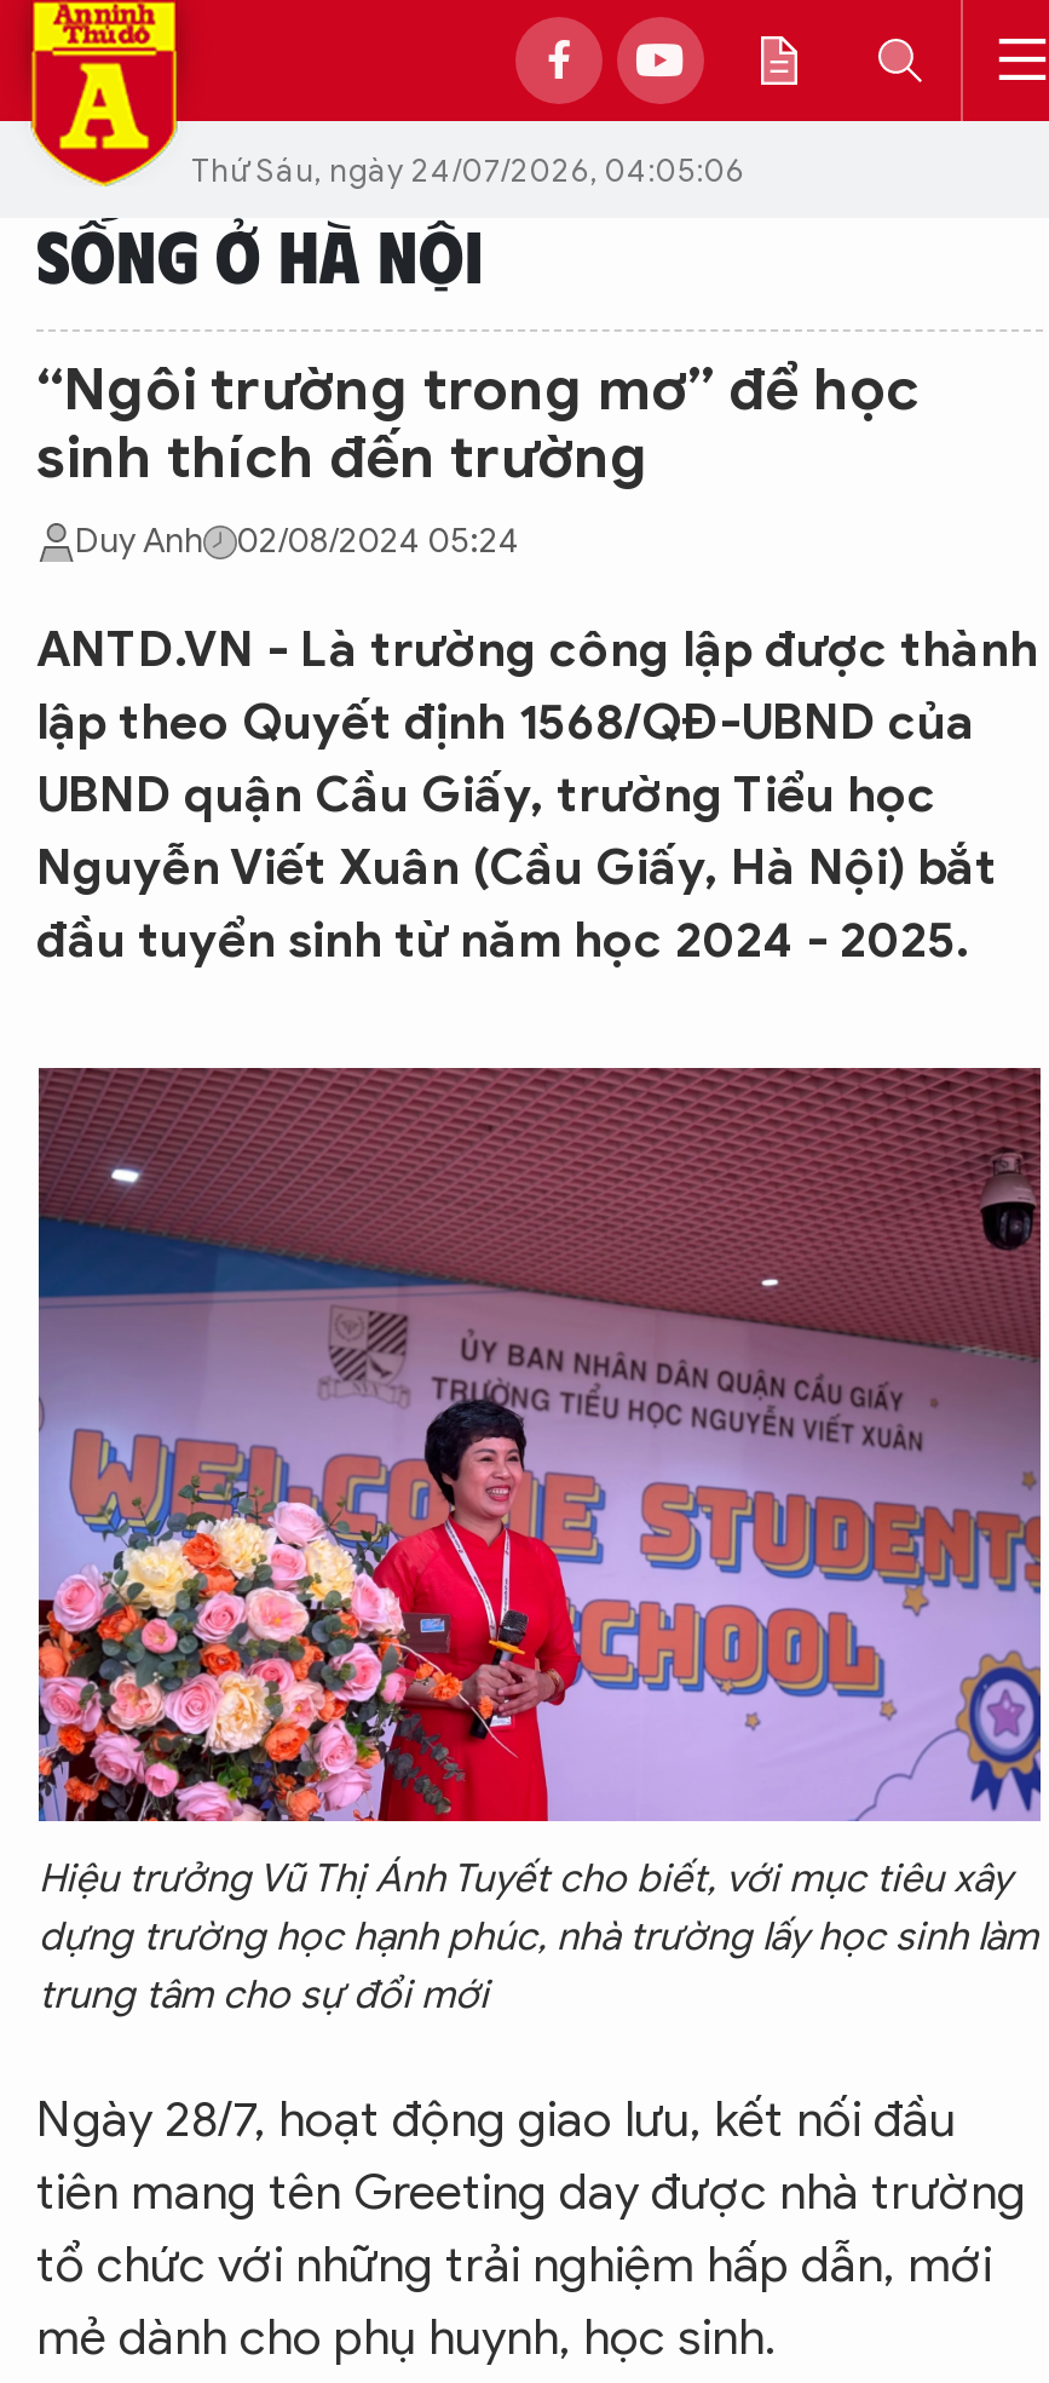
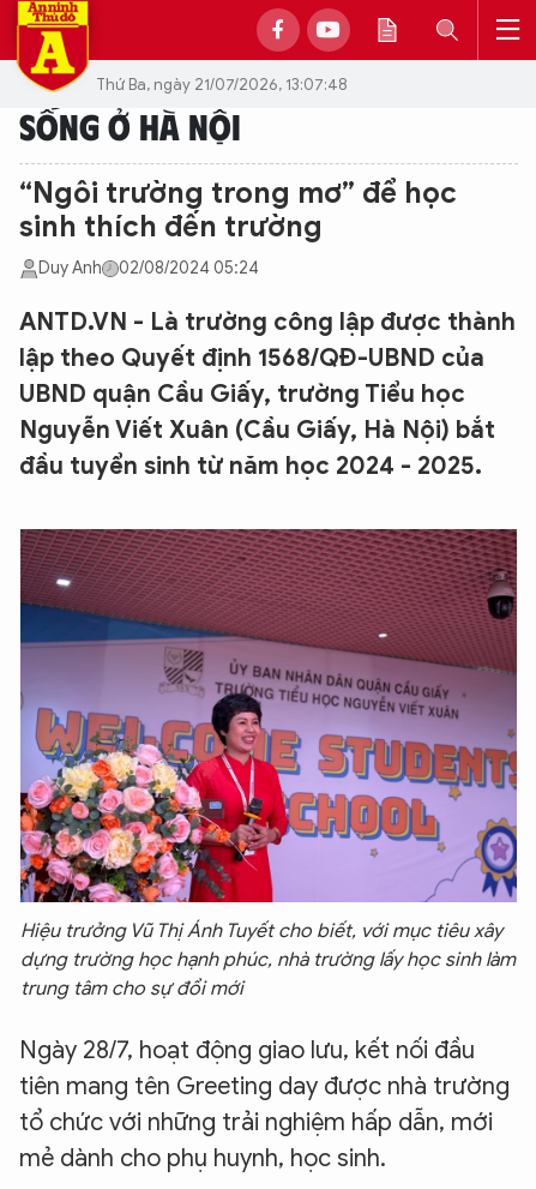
[191,149,745,190] Thứ Sáu, ngày 24/07/2026, 04:05:06 -> [96,74,348,94] Thứ Ba, ngày 21/07/2026, 13:07:48

